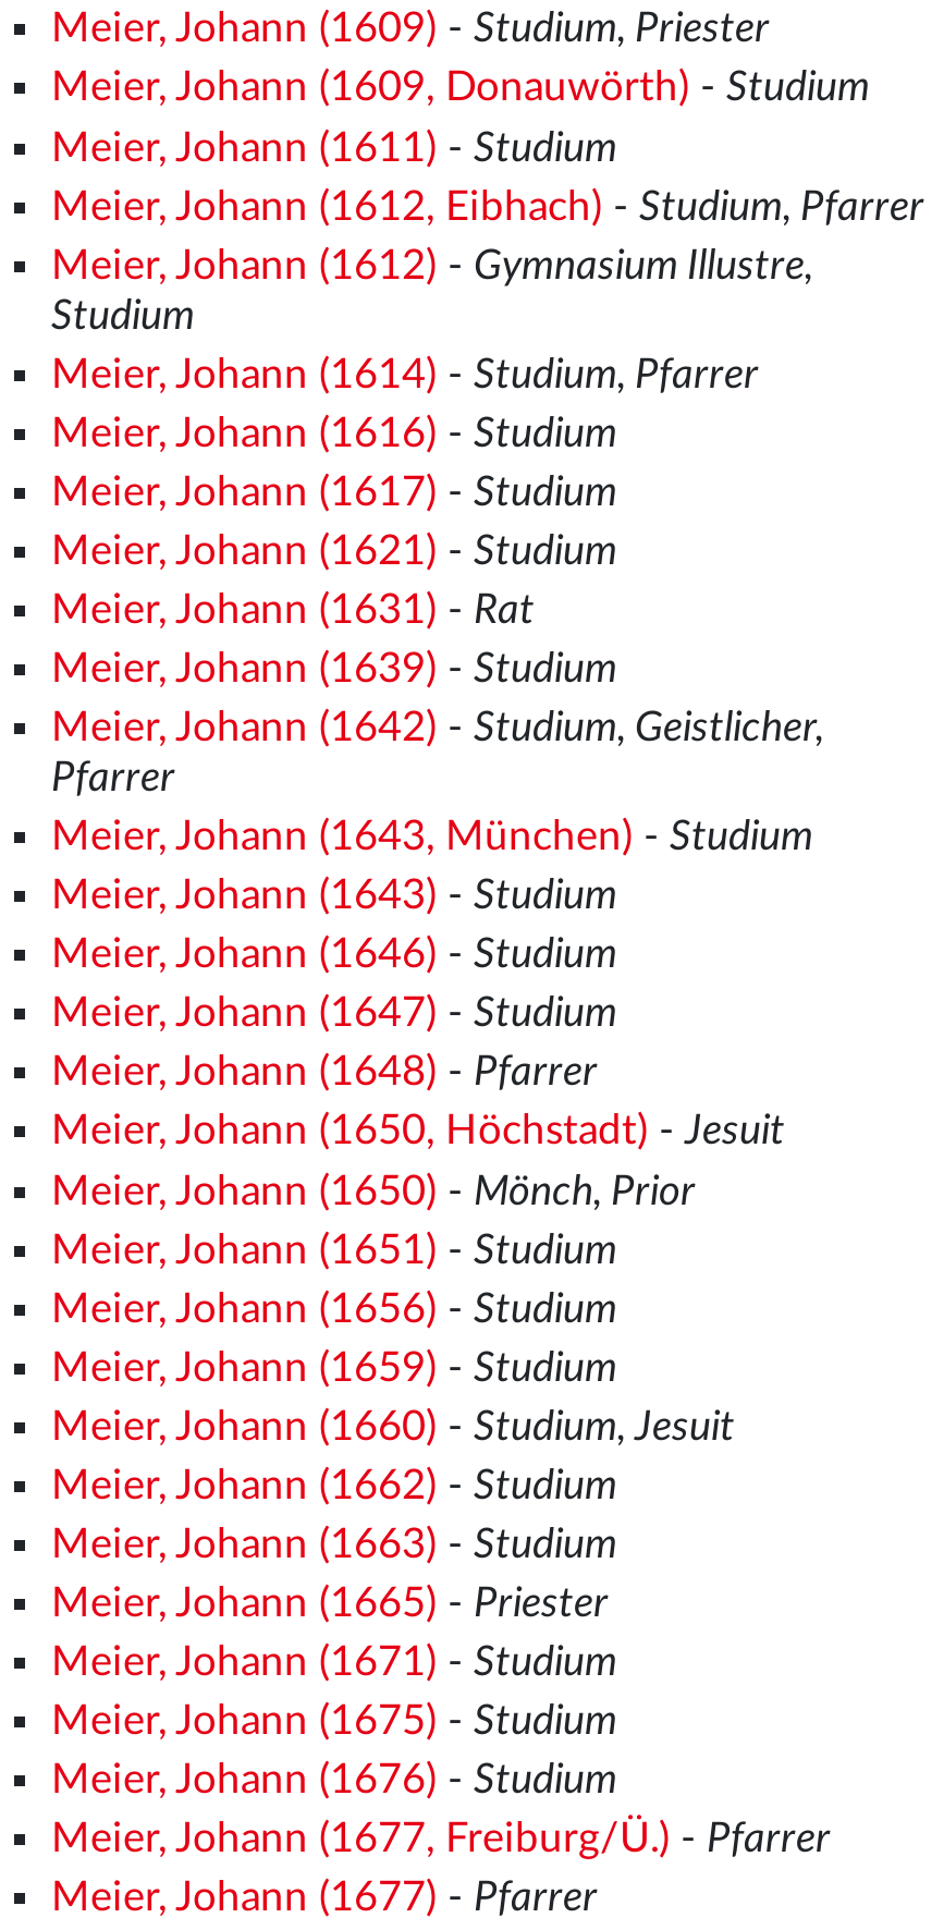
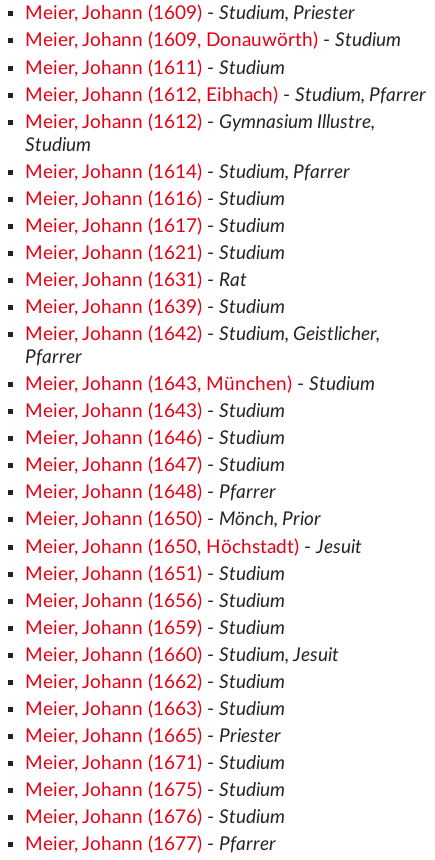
moved [51,1112,785,1153] -> [25,537,362,556]: Meier, Johann (1650, Höchstadt) - Jesuit
[51,1819,831,1861] Meier, Johann (1677, Freiburg/Ü.) - Pfarrer -> none

